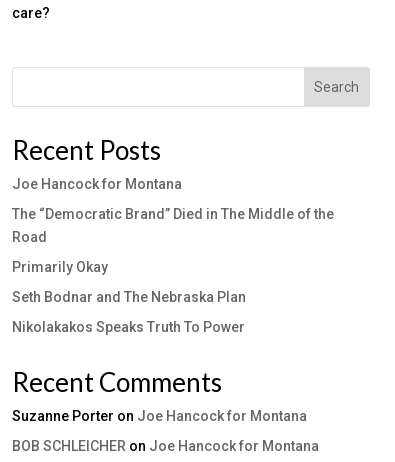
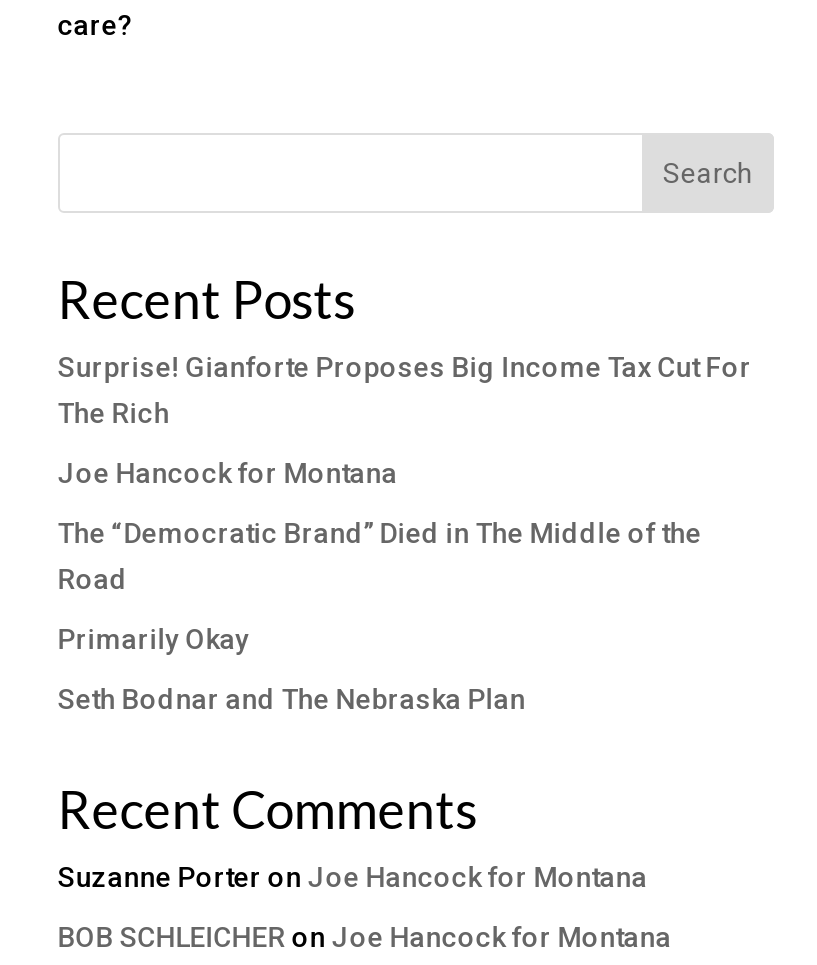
none -> [58,351,752,429] Surprise! Gianforte Proposes Big Income Tax Cut For | The Rich
moved [12,176,334,305] -> [58,457,702,715]: Joe Hancock for Montana | The “Democratic Brand” Died in The Middle of the | Road | Primarily Okay | Seth Bodnar and The Nebraska Plan
[12,319,245,335] Nikolakakos Speaks Truth To Power -> none

